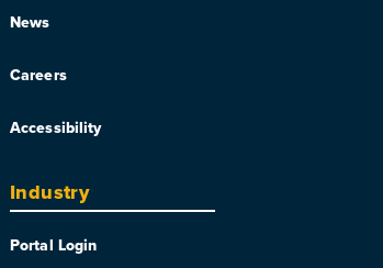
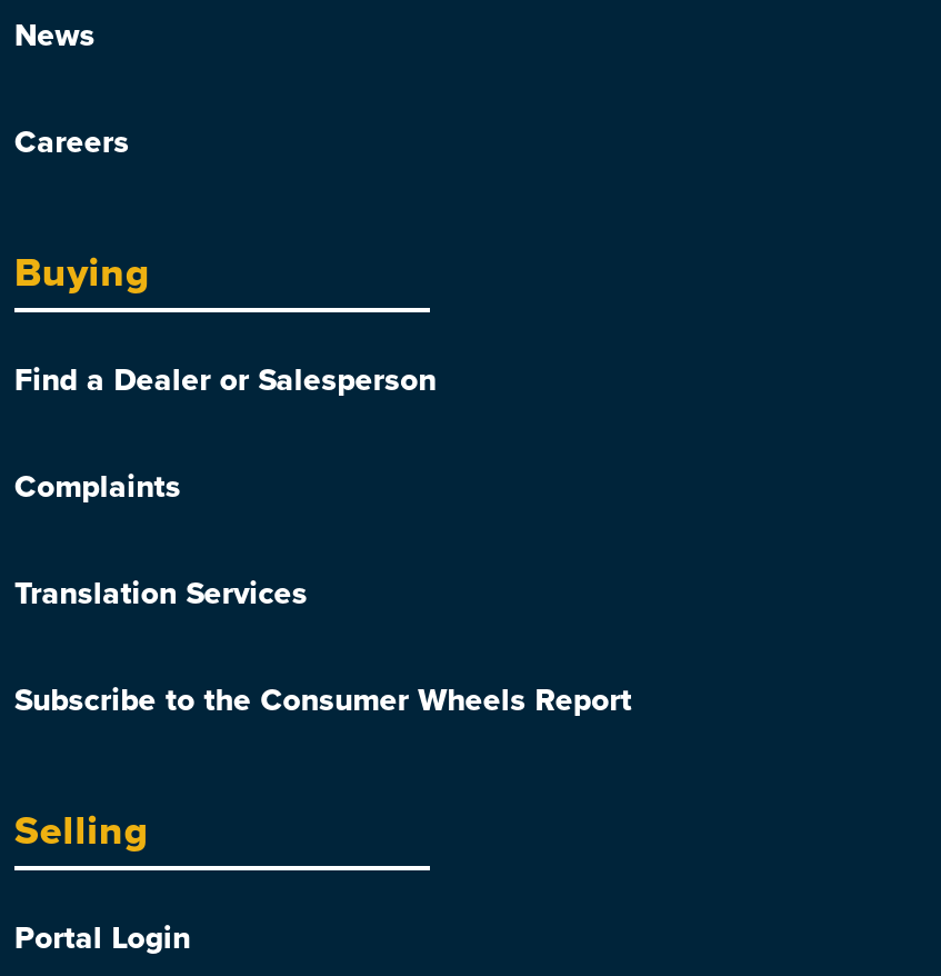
[10,116,101,206] Accessibility | Industry -> [14,243,632,858] Buying | Find a Dealer or Salesperson | Complaints | Translation Services | Subscribe to the Consumer Wheels Report | Selling

